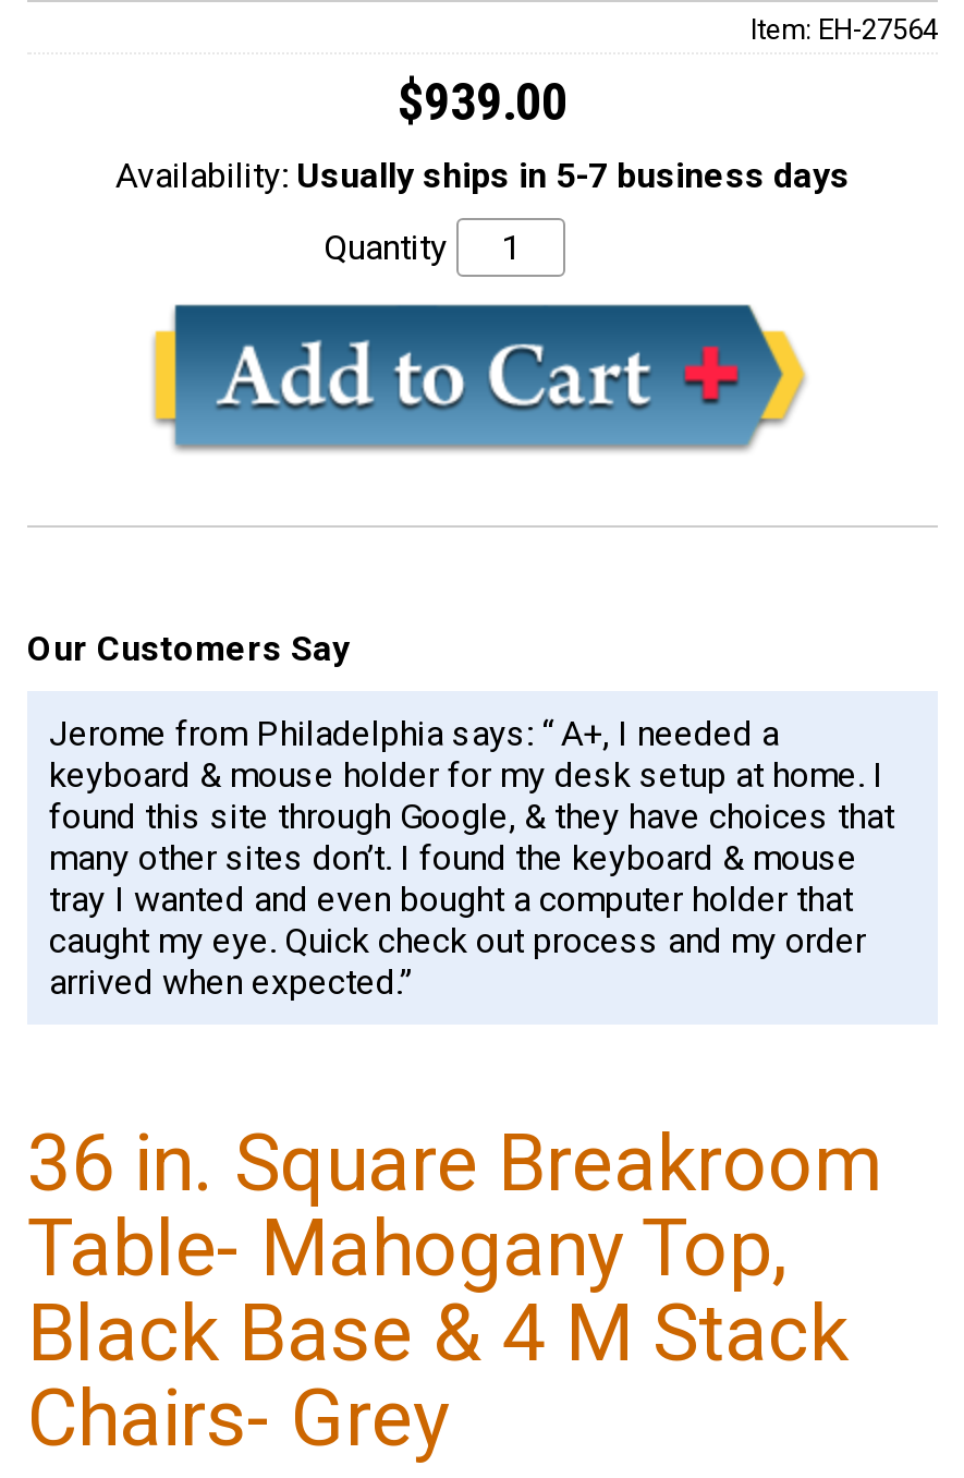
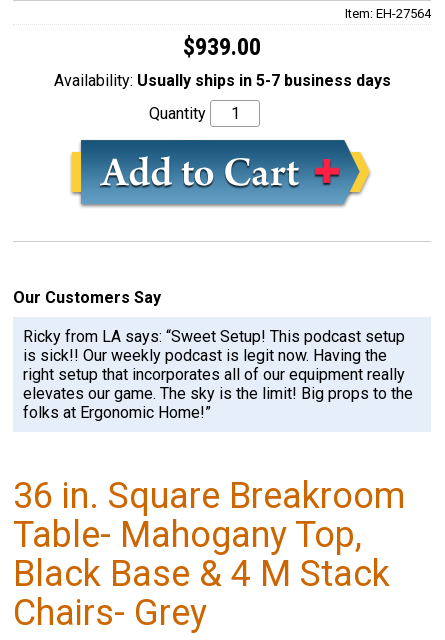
[49,713,894,1003] Jerome from Philadelphia says: “ A+, I needed a | keyboard & mouse holder for my desk setup at home. I | found this site through Google, & they have choices that | many other sites don’t. I found the keyboard & mouse | tray I wanted and even bought a computer holder that | caught my eye. Quick check out process and my order | arrived when expected.” -> [23,327,413,422] Ricky from LA says: “Sweet Setup! This podcast setup | is sick!! Our weekly podcast is legit now. Having the | right setup that incorporates all of our equipment really | elevates our game. The sky is the limit! Big props to the | folks at Ergonomic Home!”

